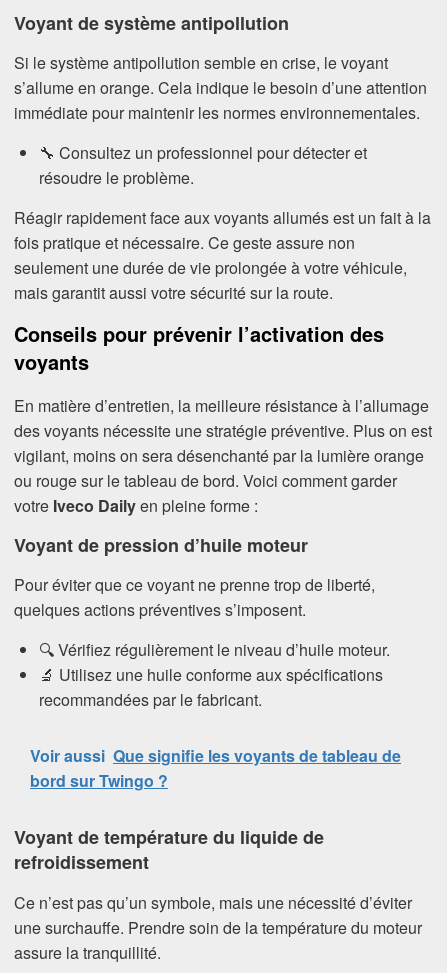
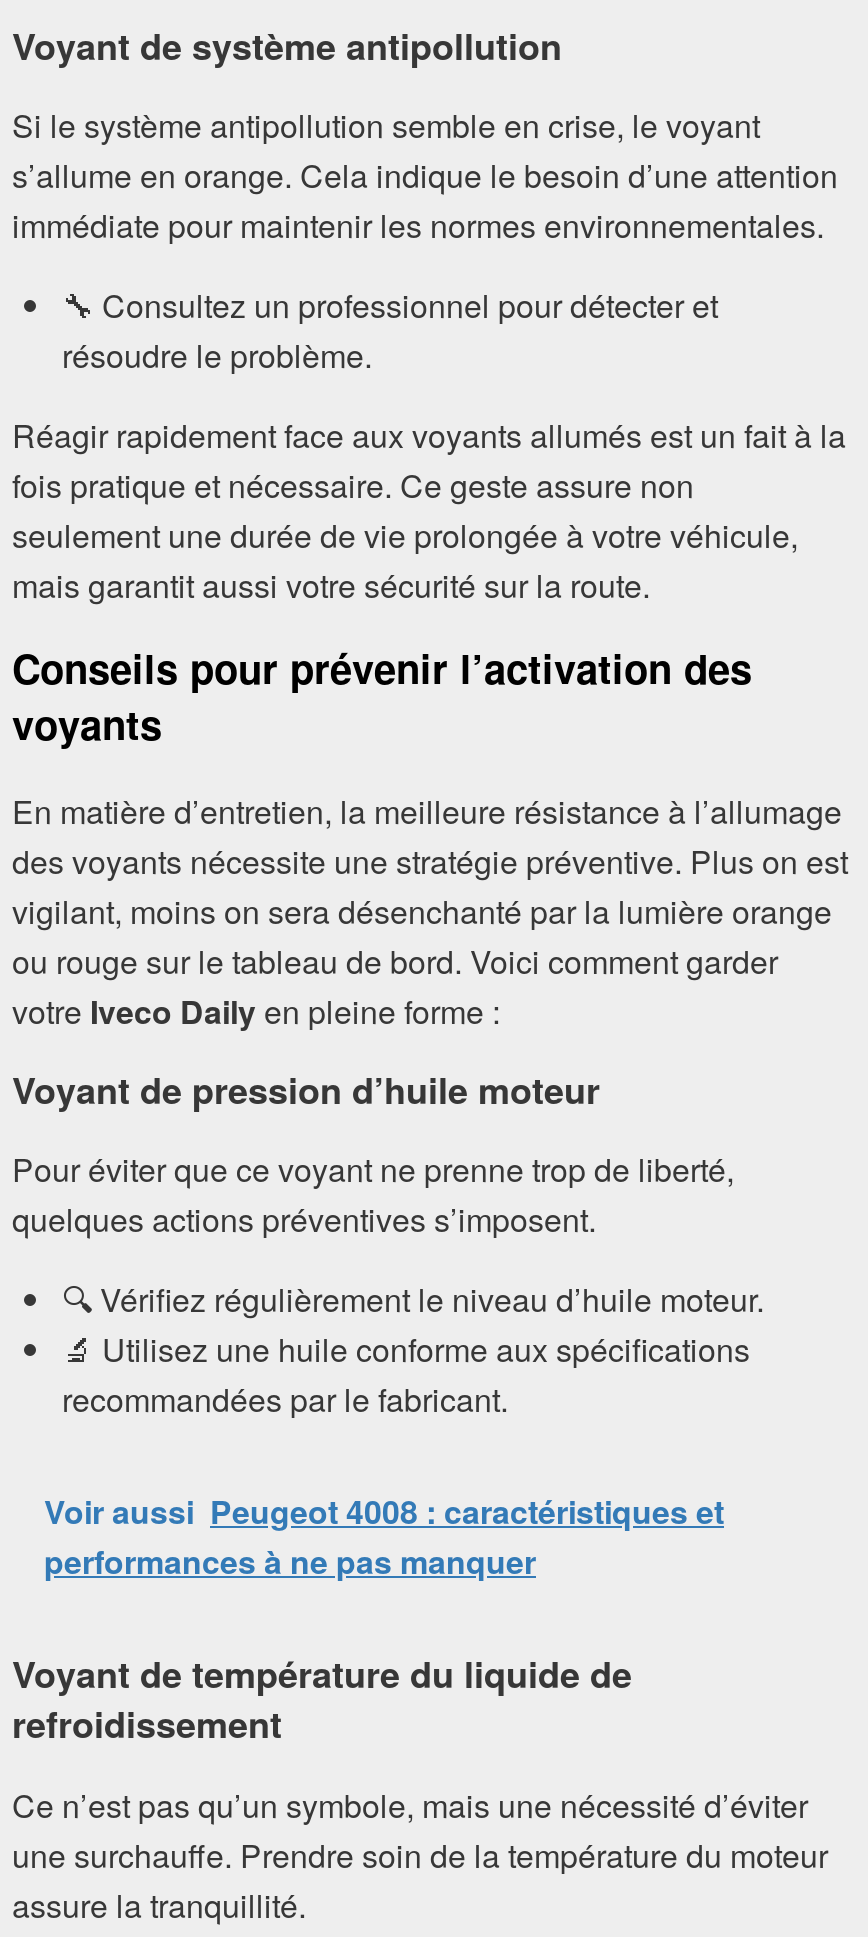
[30,744,401,792] Voir aussi Que signifie les voyants de tableau de | bord sur Twingo ? -> [44,1489,724,1585] Voir aussi Peugeot 4008 : caractéristiques et | performances à ne pas manquer

